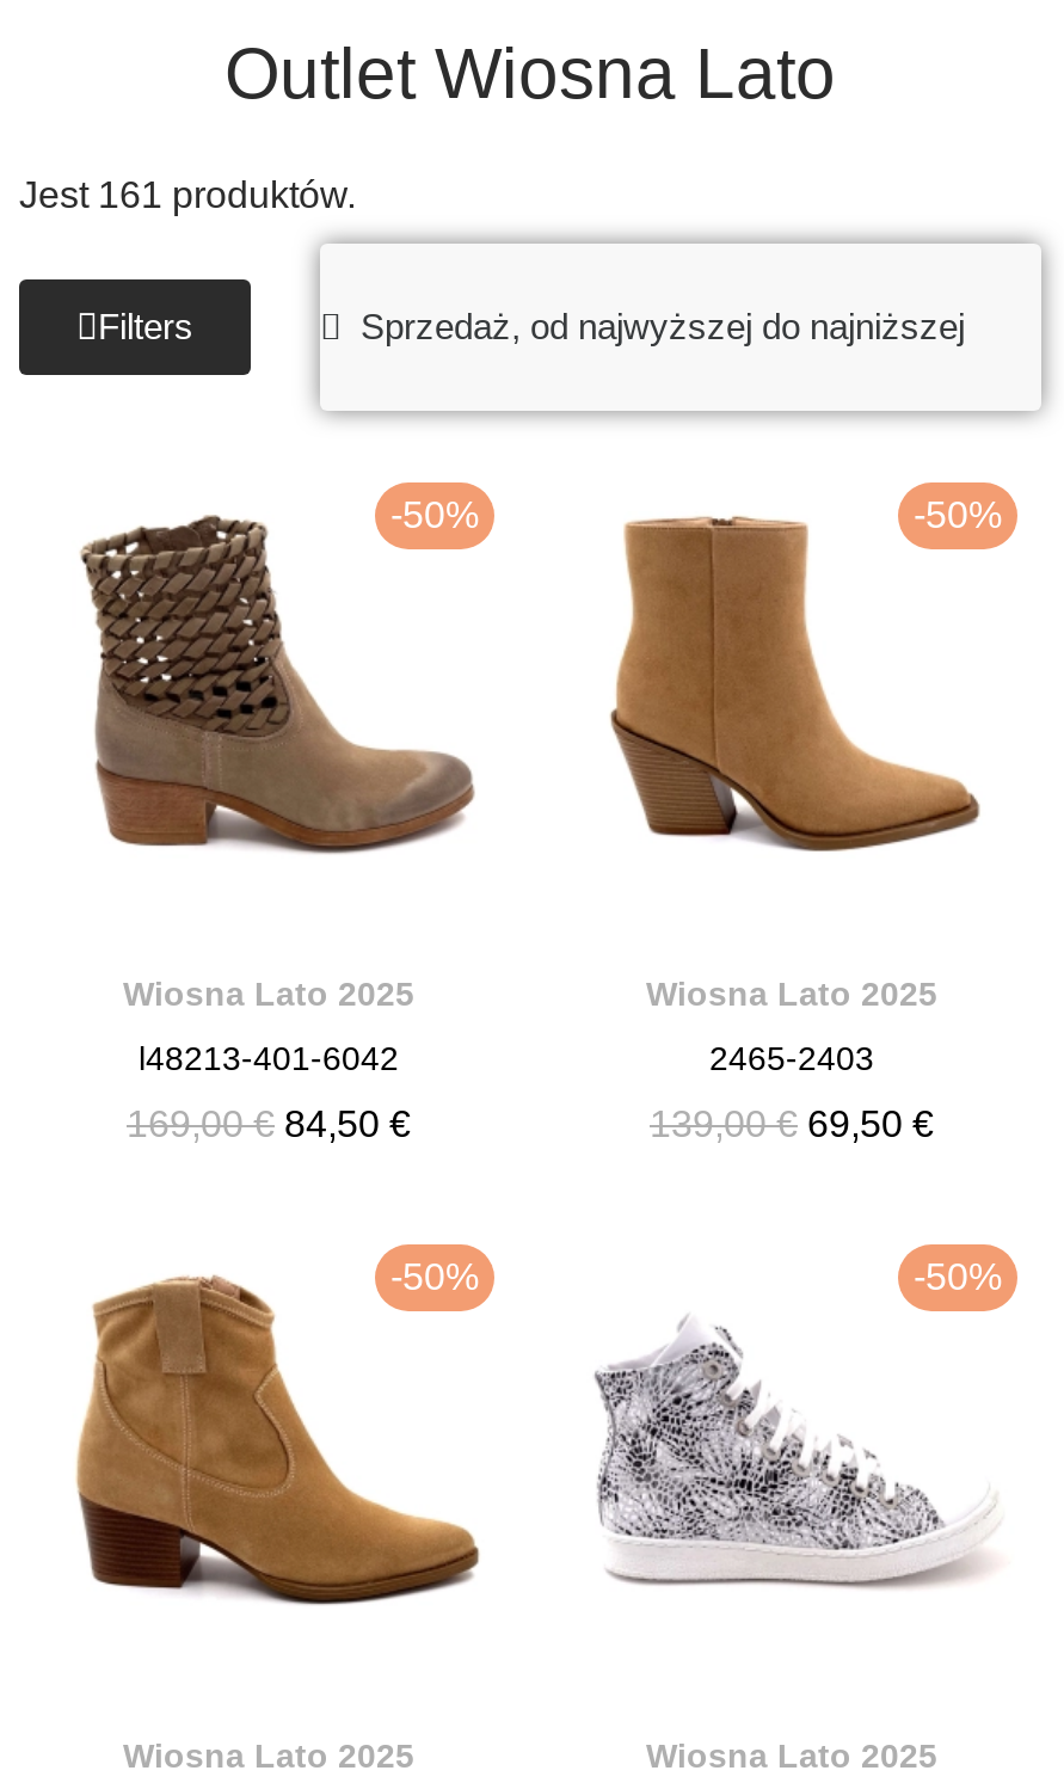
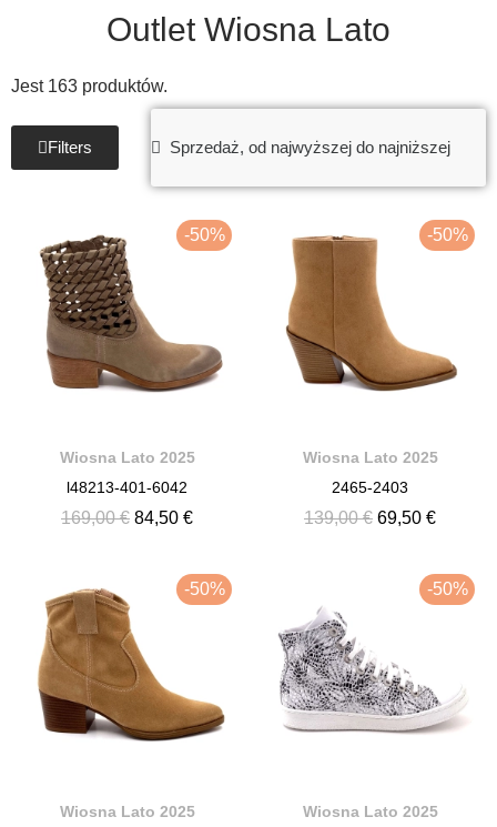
[19,173,356,214] Jest 161 produktów. -> [11,76,168,95] Jest 163 produktów.

